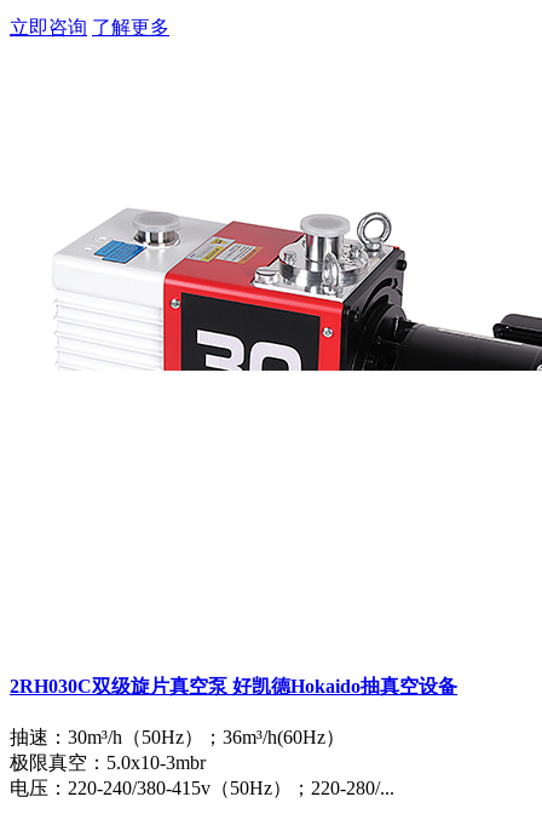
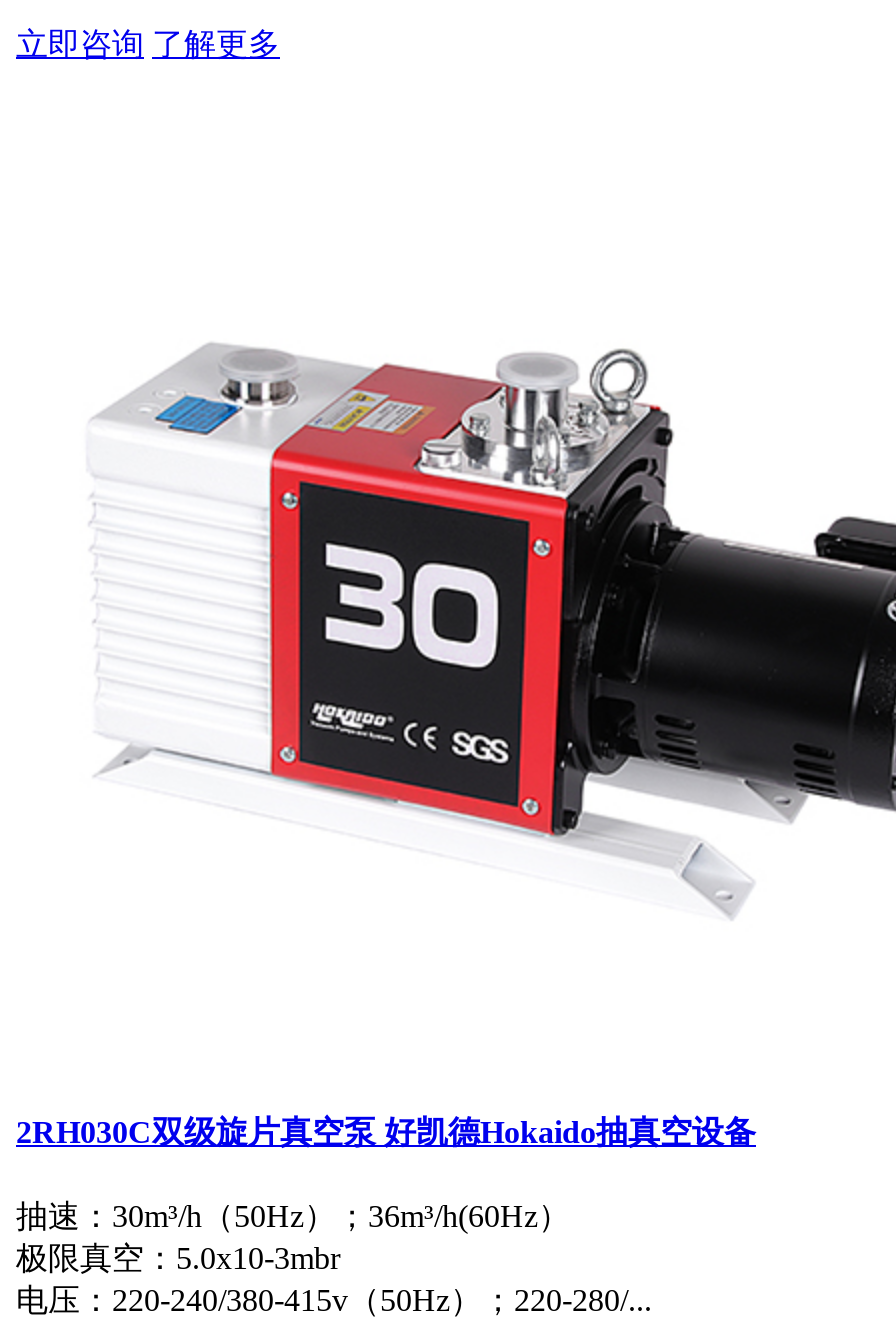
none -> [100,609,890,919] [image]

